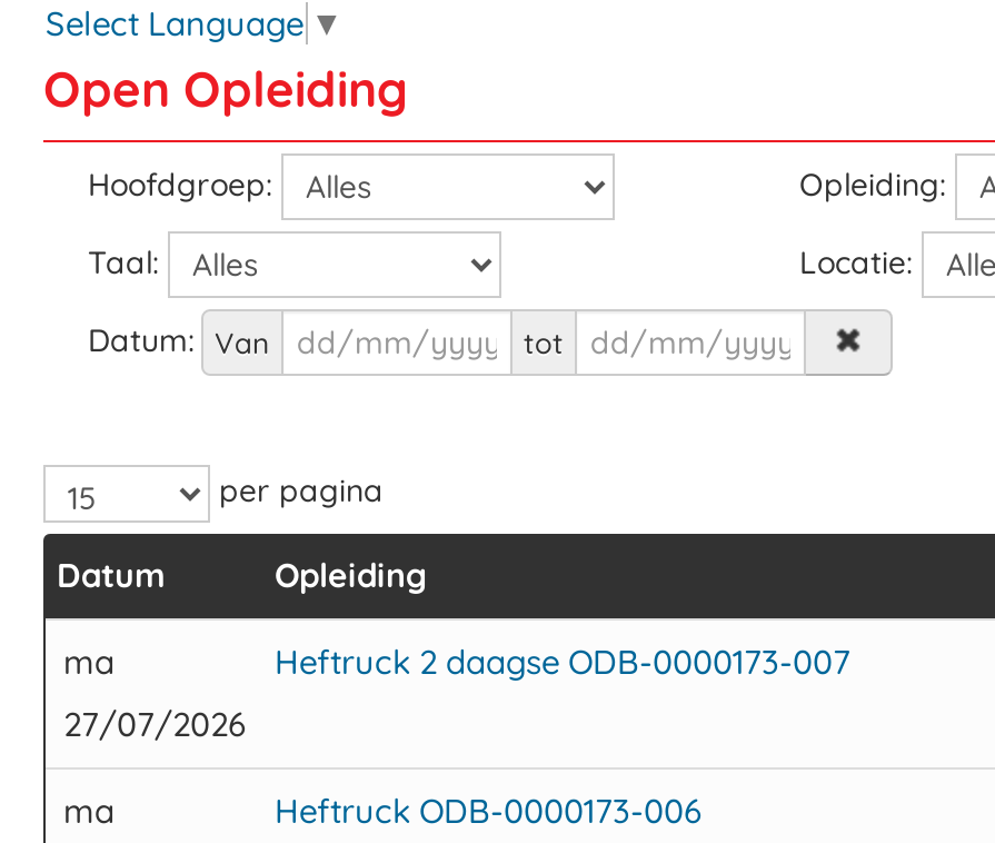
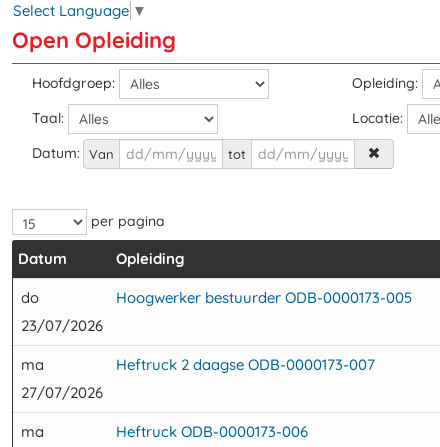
none -> [21,288,103,335] do | 23/07/2026
none -> [116,288,412,307] Hoogwerker bestuurder ODB-0000173-005

